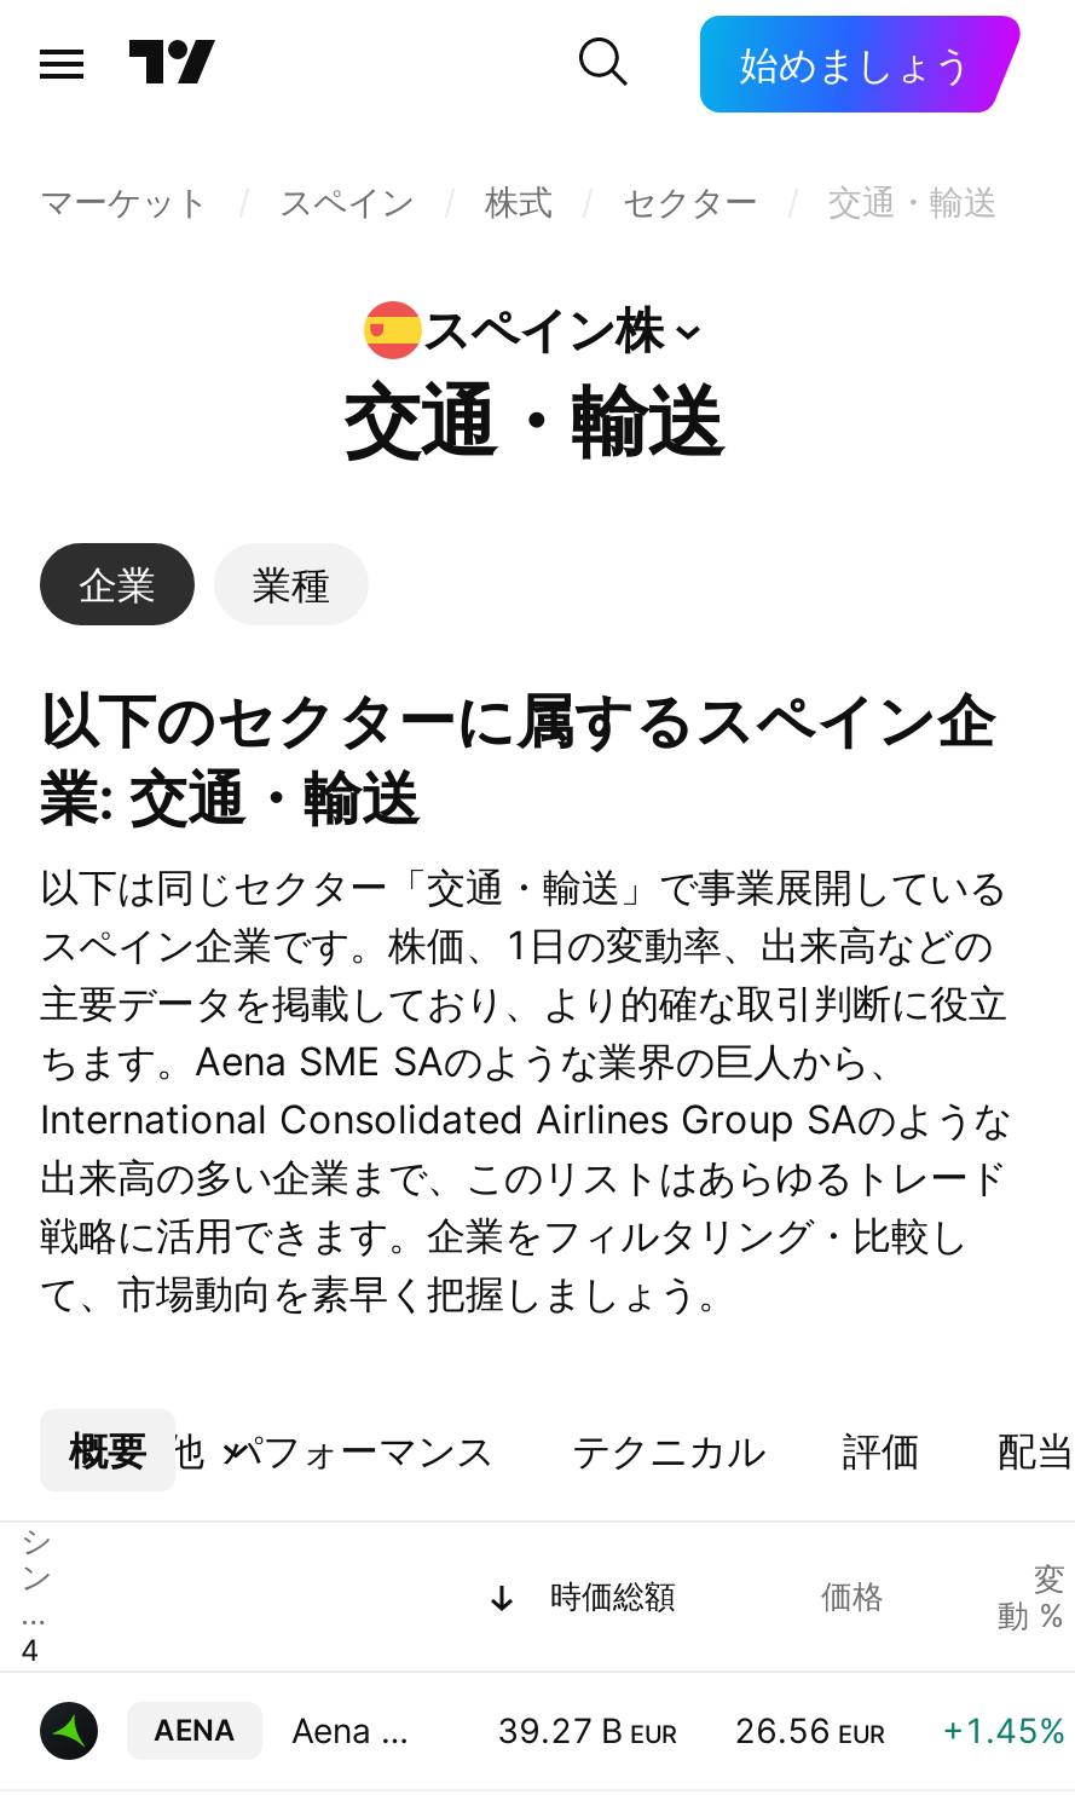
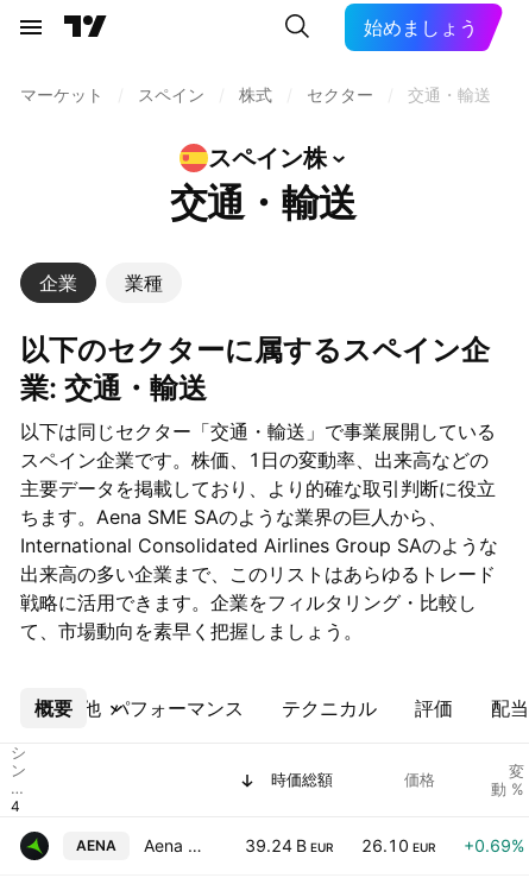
[497,1709,676,1750] 39.27 B EUR -> [245,835,333,855] 39.24 B EUR
[734,1709,884,1750] 26.56 EUR -> [361,835,435,855] 26.10 EUR
[942,1709,1065,1750] +1.45% -> [464,835,524,855] +0.69%

